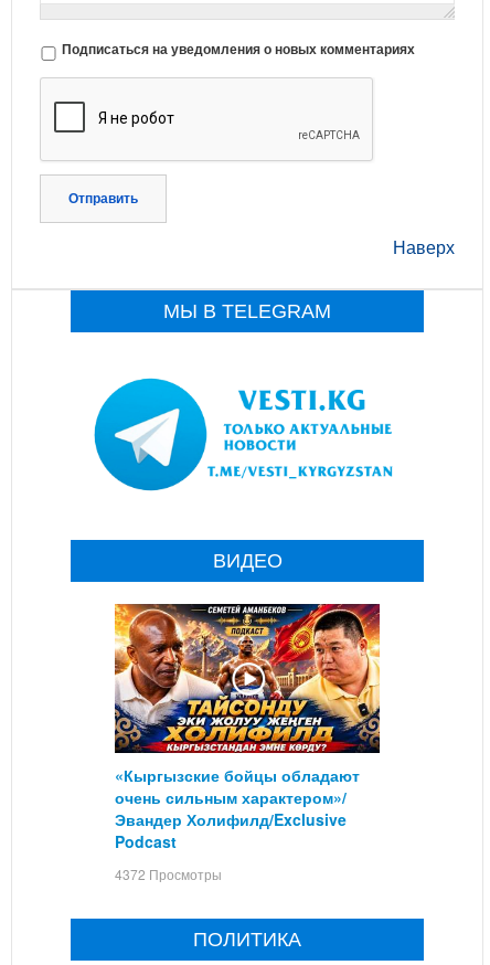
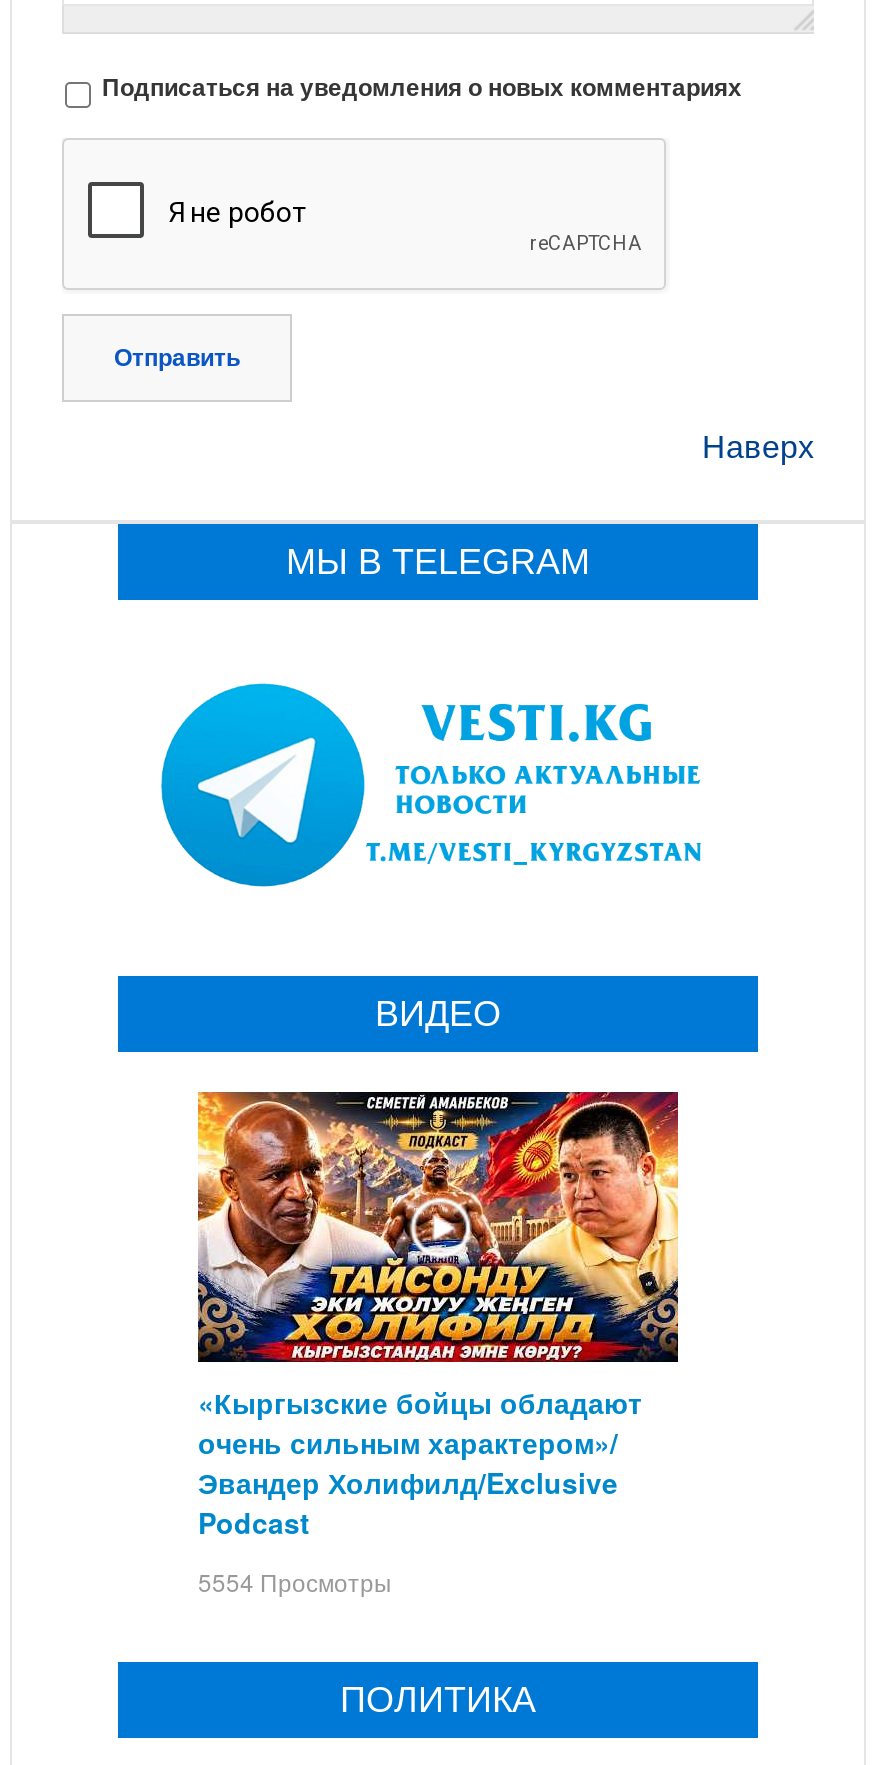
[115,864,222,883] 4372 Просмотры -> [198,1564,392,1598] 5554 Просмотры

